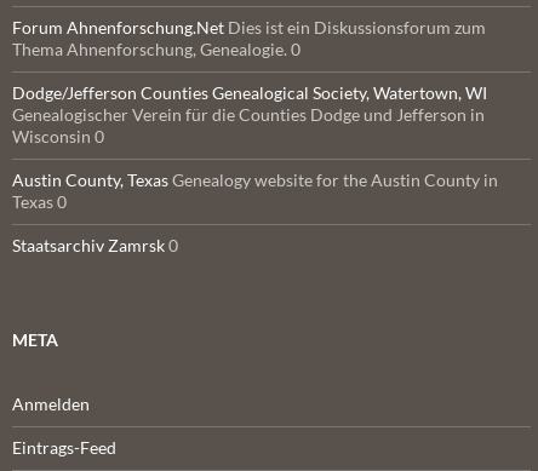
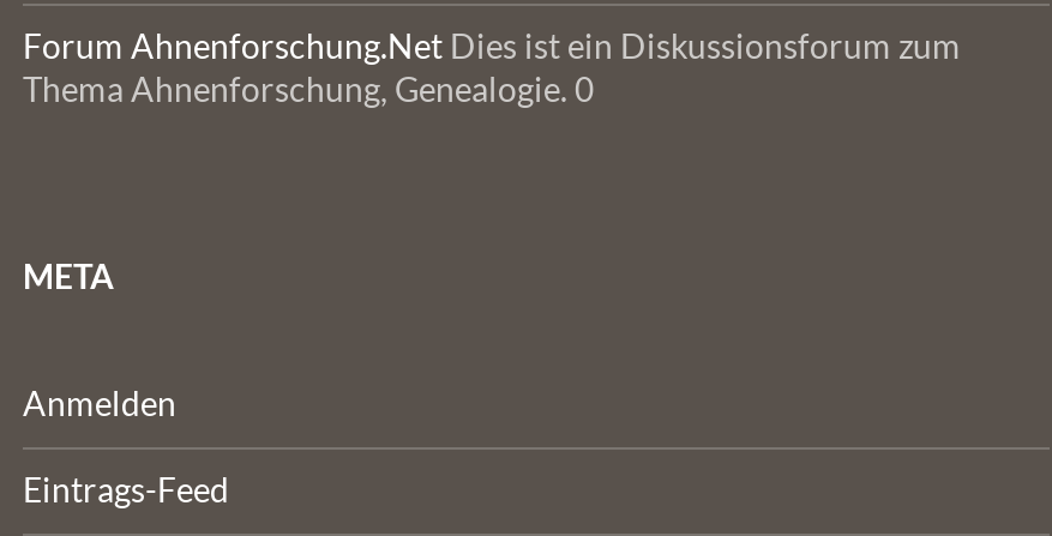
[12,82,498,255] Dodge/Jefferson Counties Genealogical Society, Watertown, WI | Genealogischer Verein für die Counties Dodge und Jefferson in | Wisconsin 0 | Austin County, Texas Genealogy website for the Austin County in | Texas 0 | Staatsarchiv Zamrsk 0 -> none

